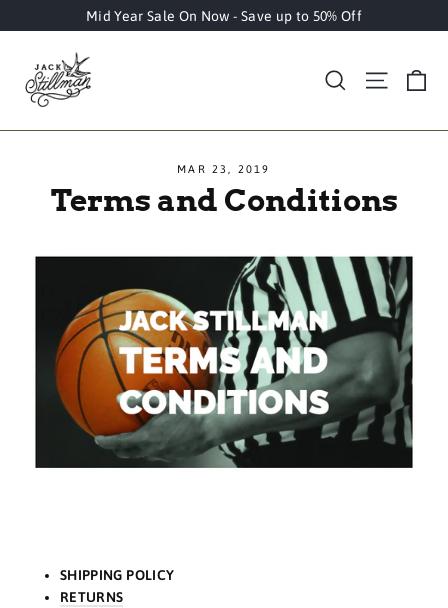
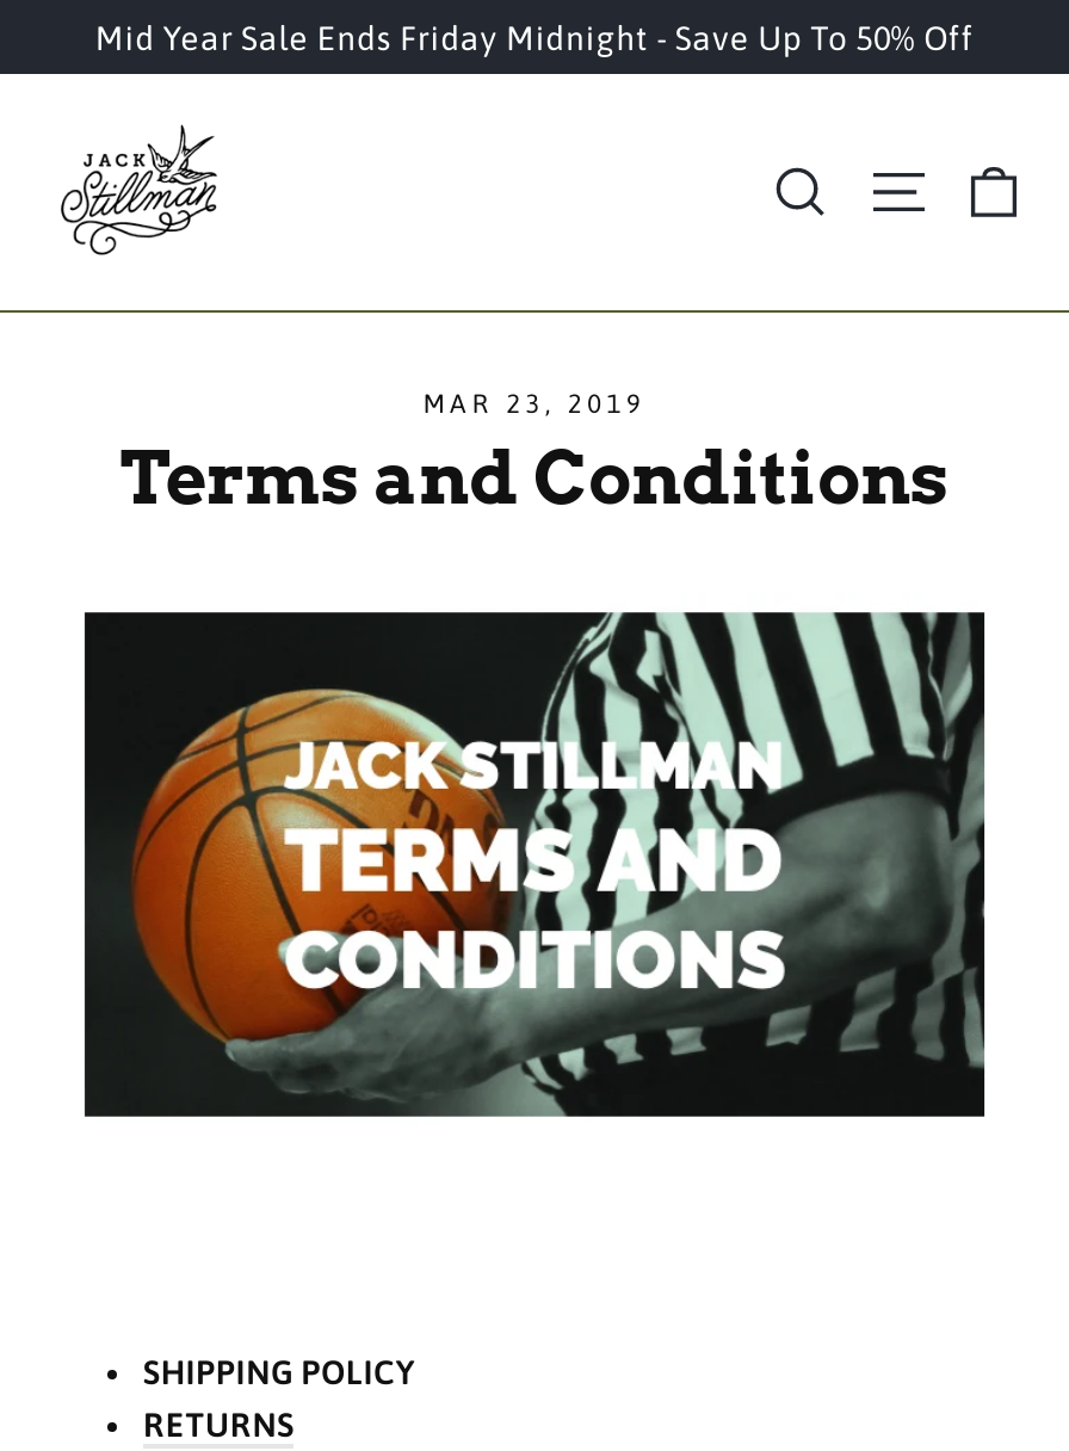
[86,8,362,24] Mid Year Sale On Now - Save up to 50% Off -> [95,19,974,57] Mid Year Sale Ends Friday Midnight - Save Up To 50% Off

